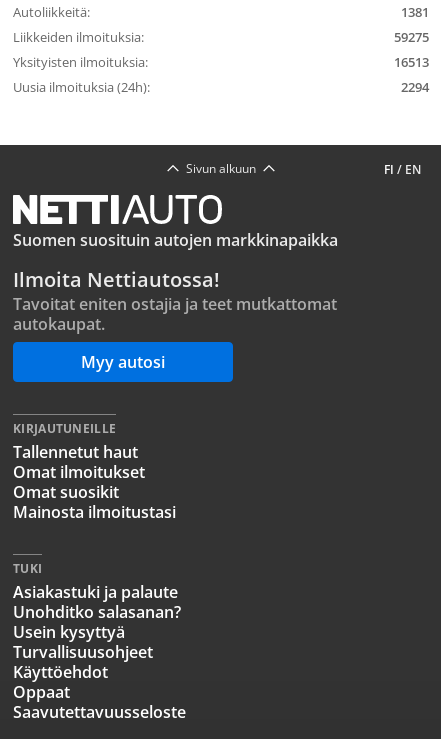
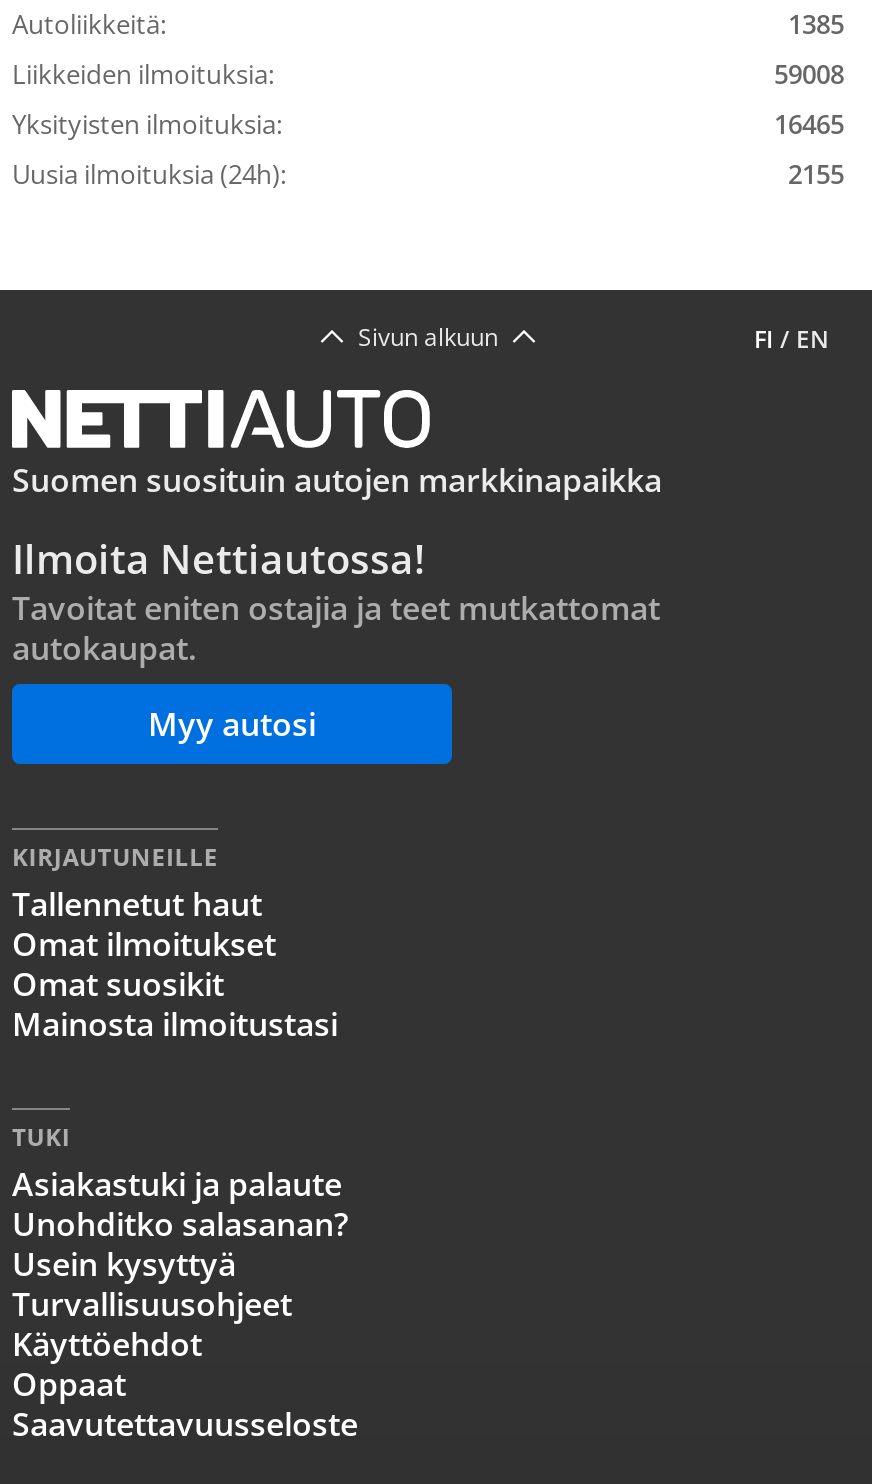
[401,3,429,21] 1381 -> [788,7,844,43] 1385
[394,28,429,46] 59275 -> [774,57,844,93] 59008
[394,53,429,71] 16513 -> [774,107,844,143] 16465
[401,78,429,96] 2294 -> [788,157,844,193] 2155

